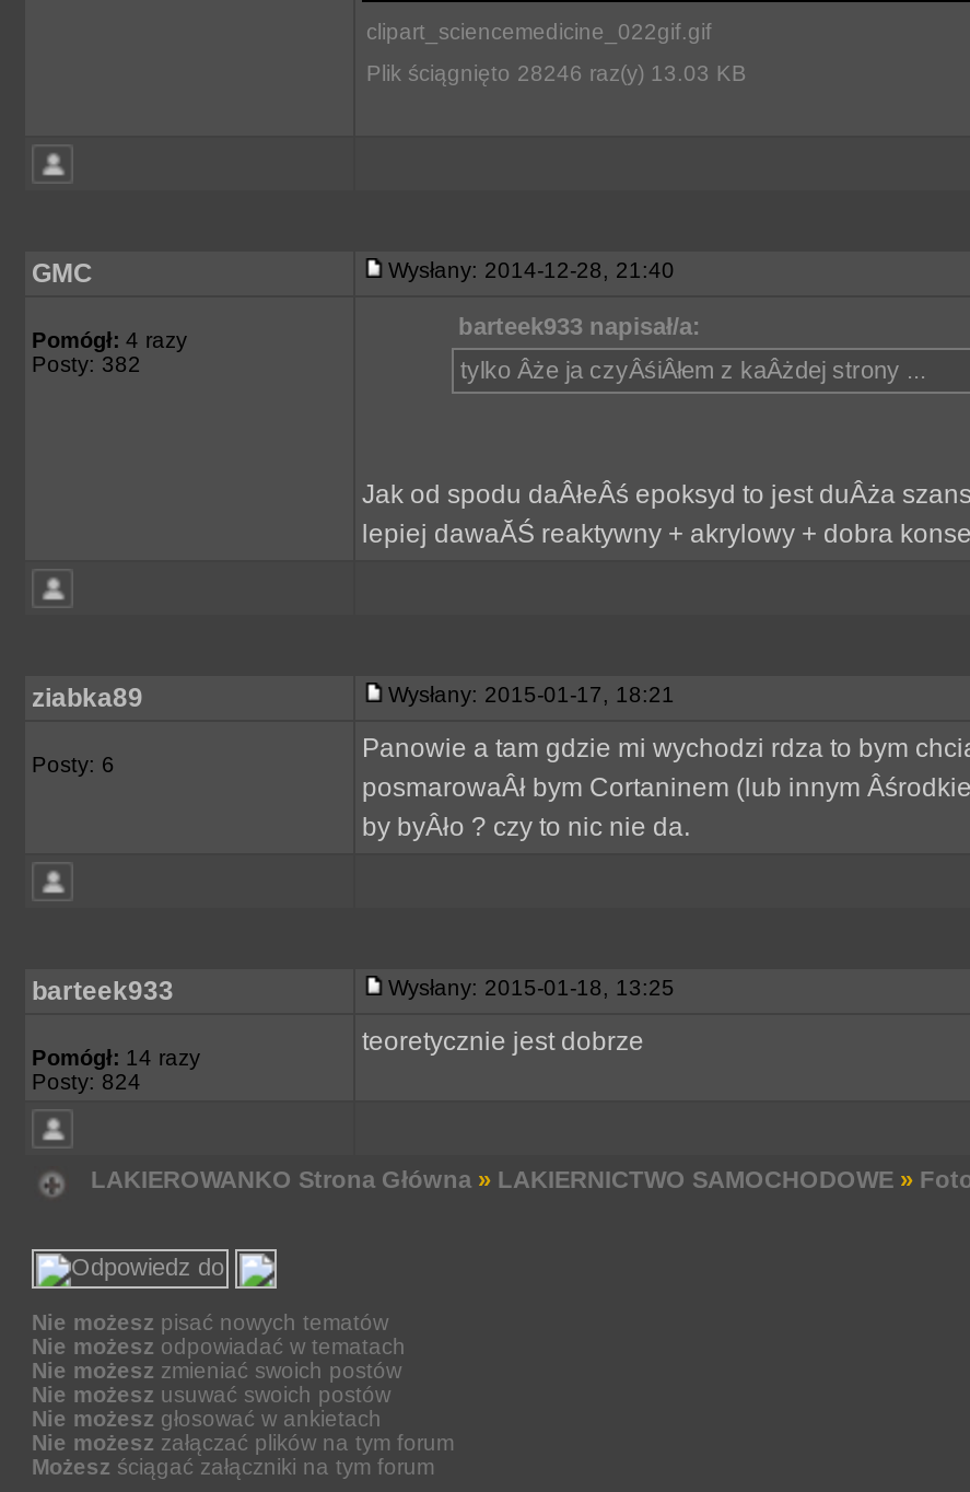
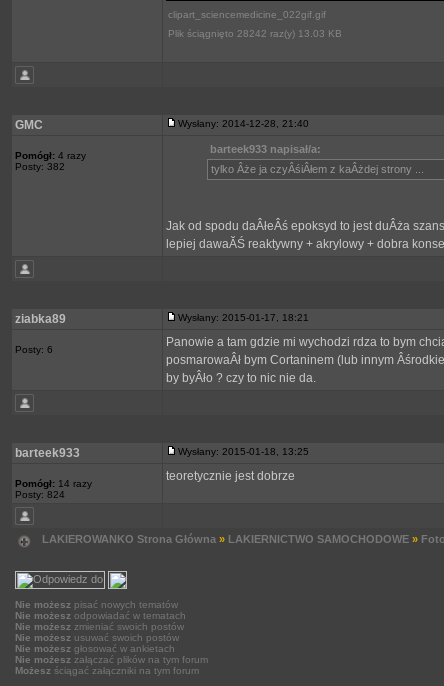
[366,61,747,85] Plik ściągnięto 28246 raz(y) 13.03 KB -> [168,28,342,39] Plik ściągnięto 28242 raz(y) 13.03 KB

